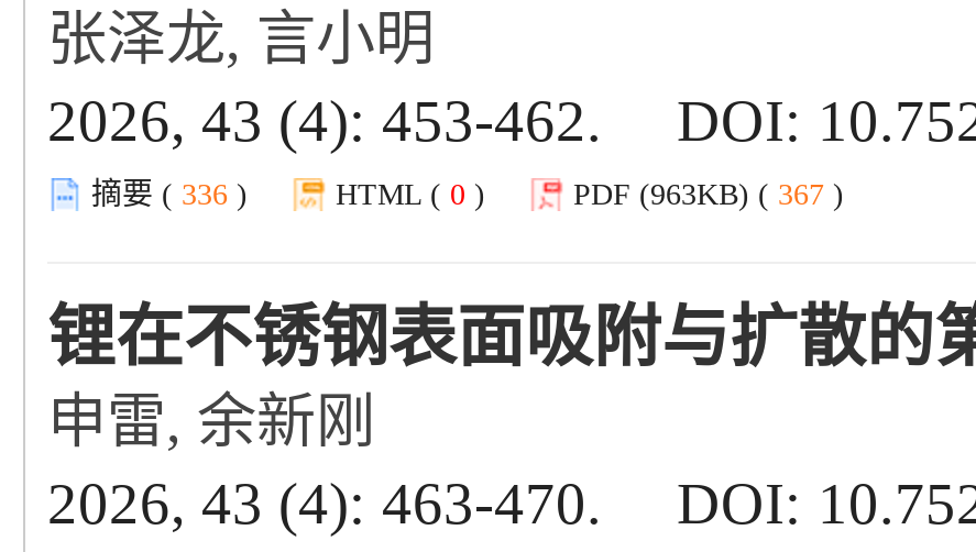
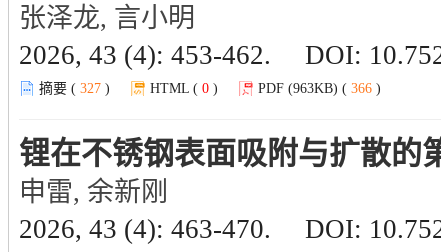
[91,178,256,211] 摘要 (336) -> [39,81,114,96] 摘要 (327)
[573,178,844,211] PDF (963KB) (367) -> [258,81,381,96] PDF (963KB) (366)

